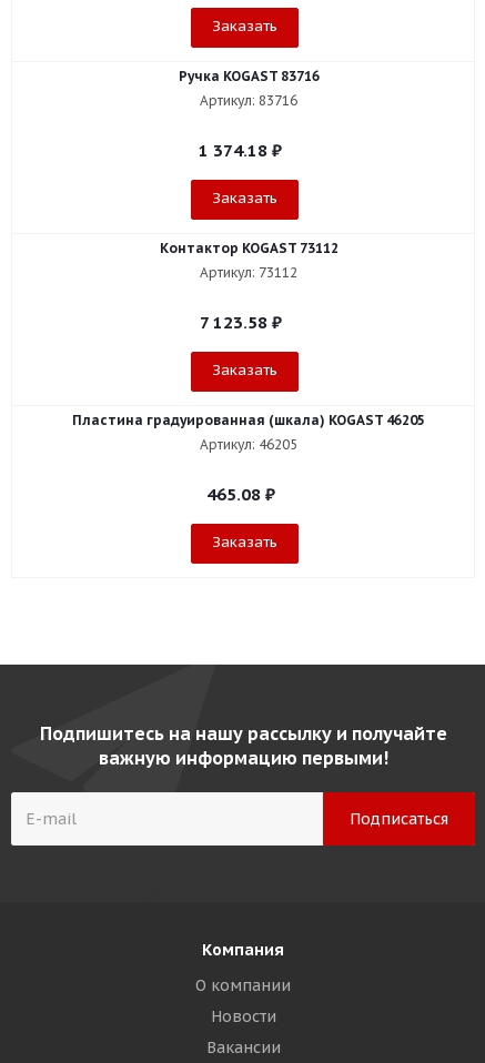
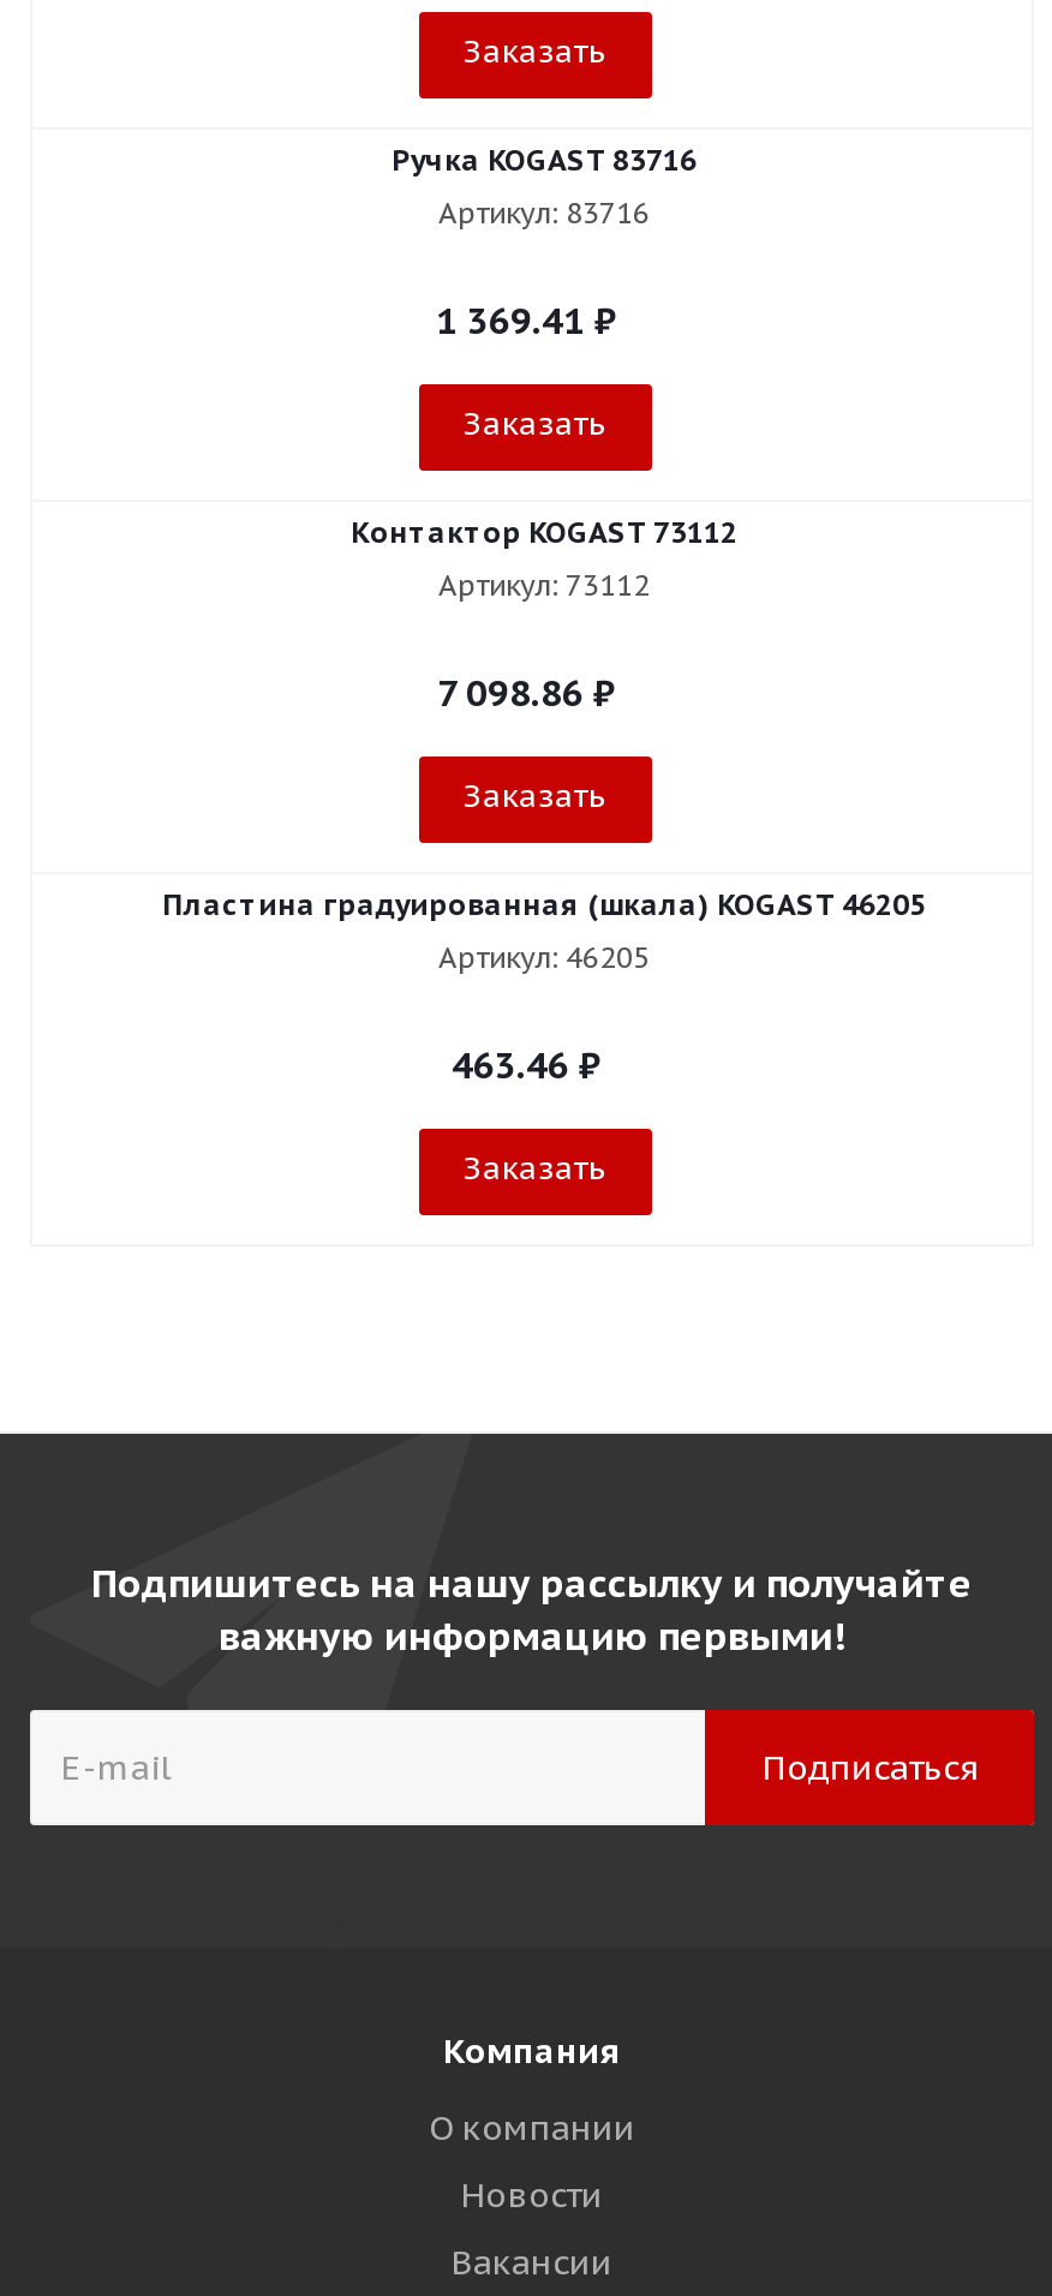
[199,140,282,161] 1 374.18 ₽ -> [436,298,616,343] 1 369.41 ₽
[199,312,281,333] 7 123.58 ₽ -> [437,670,615,716] 7 098.86 ₽
[206,484,275,505] 465.08 ₽ -> [452,1042,600,1088] 463.46 ₽

